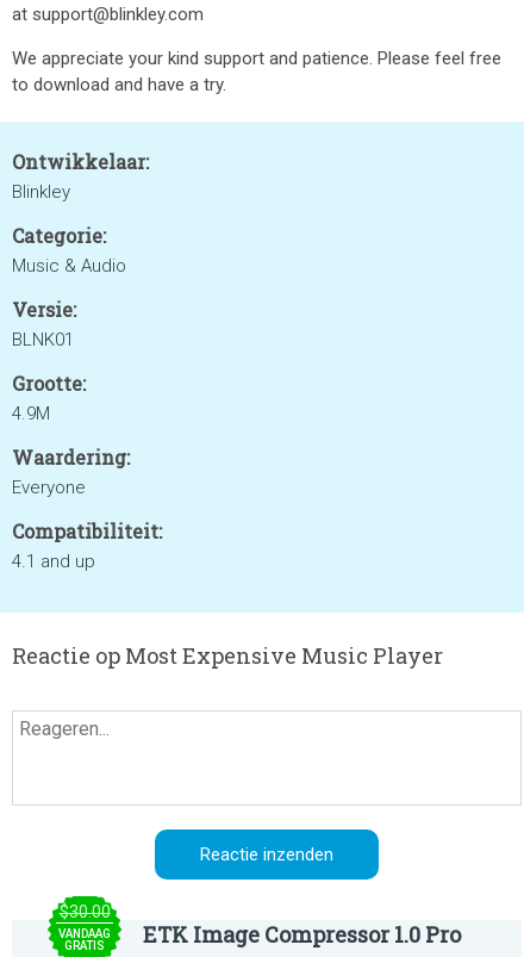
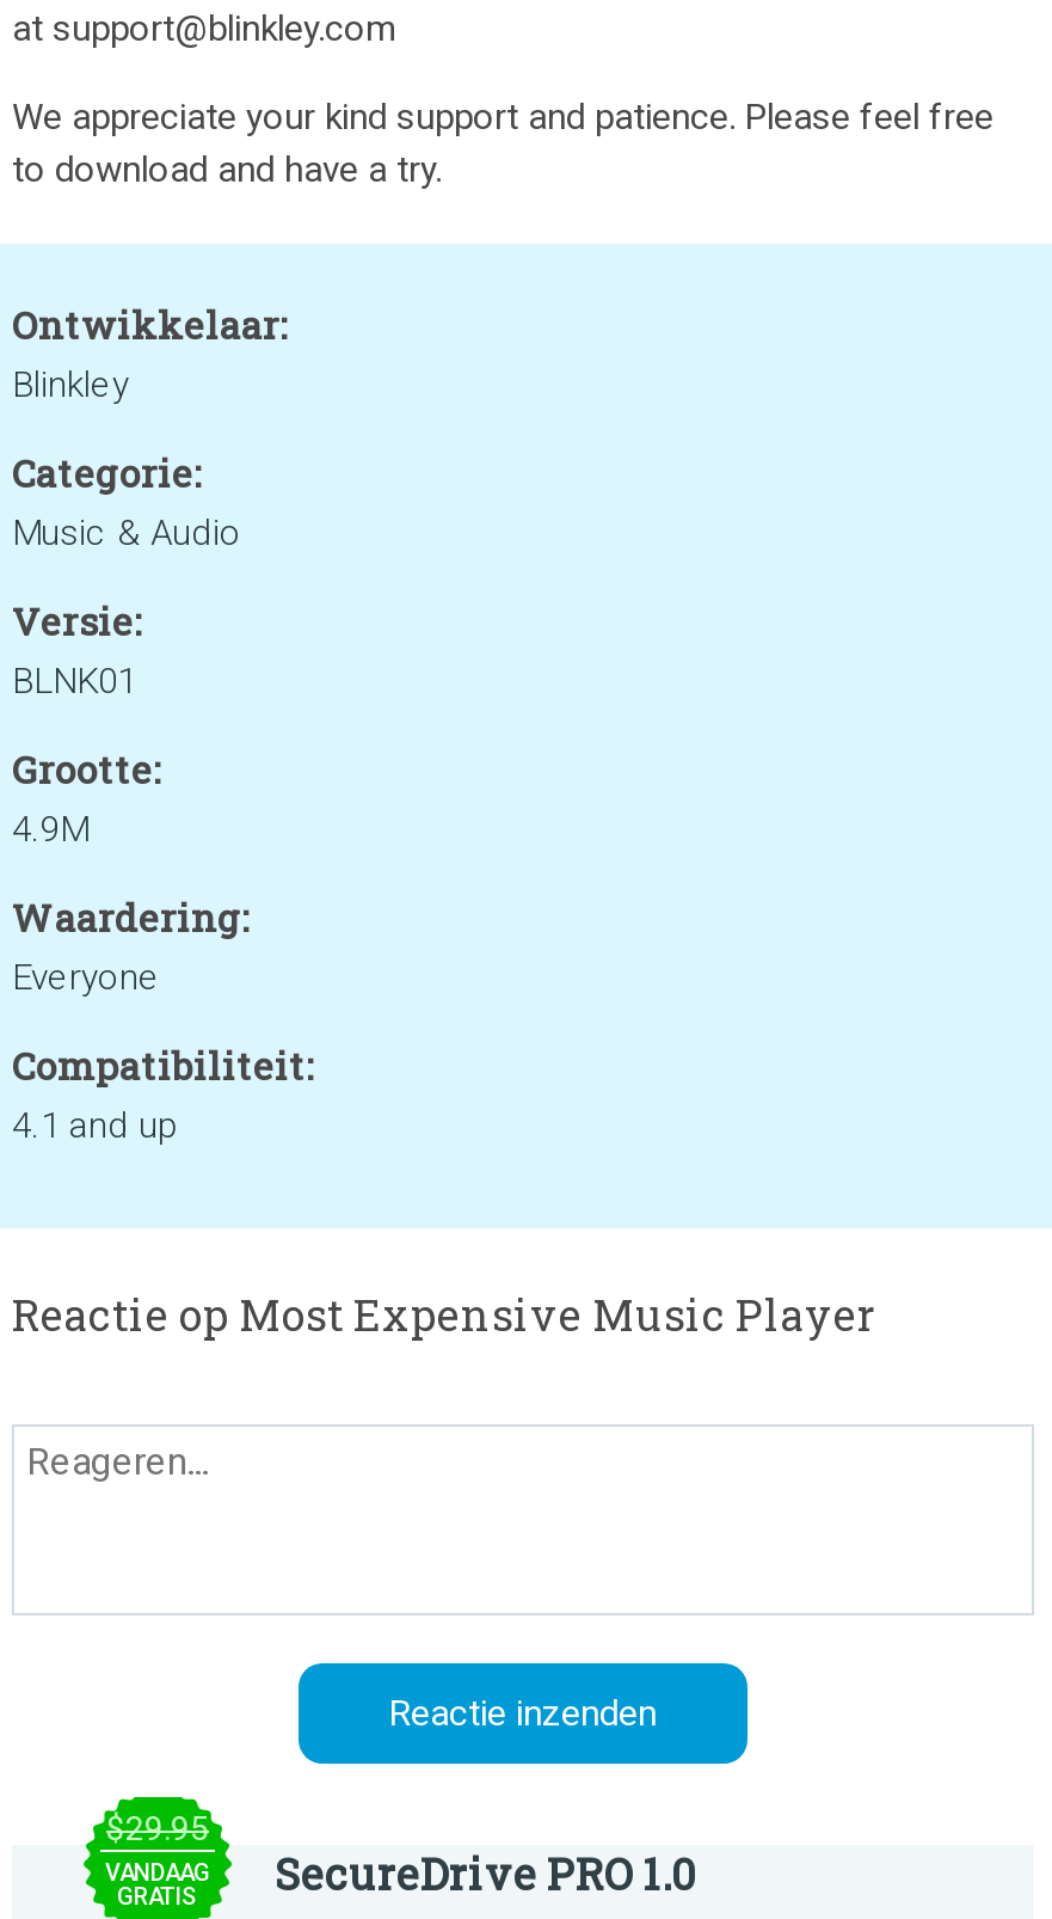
[59,902,110,921] $30.00 -> [106,1809,209,1847] $29.95
[143,920,461,949] ETK Image Compressor 1.0 Pro -> [275,1845,695,1902] SecureDrive PRO 1.0

